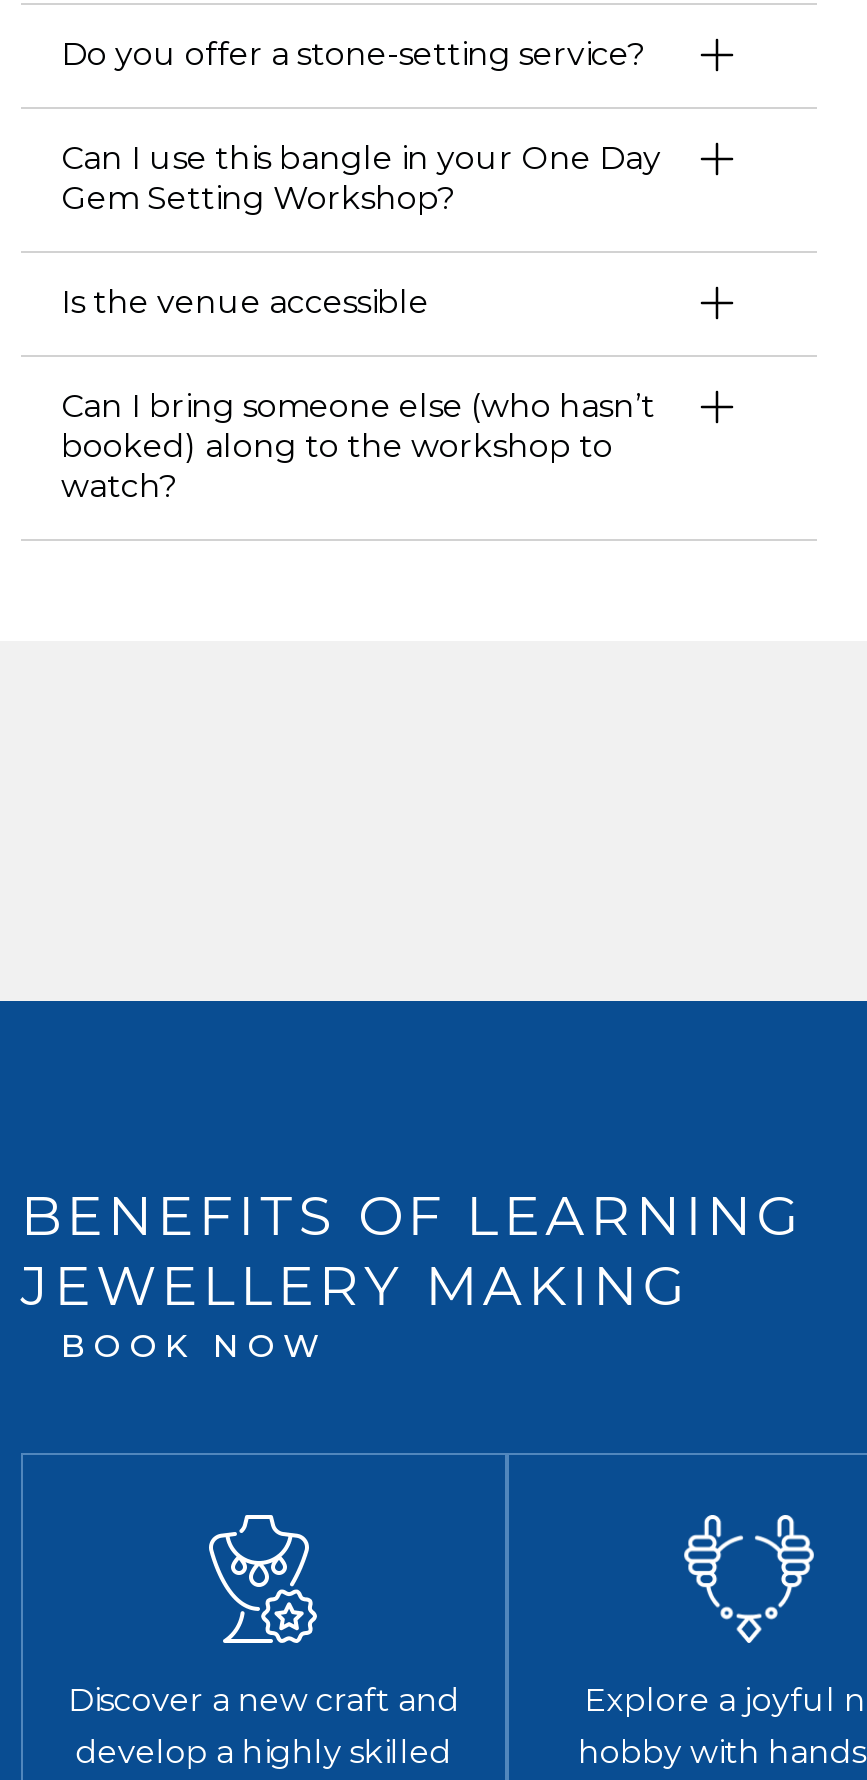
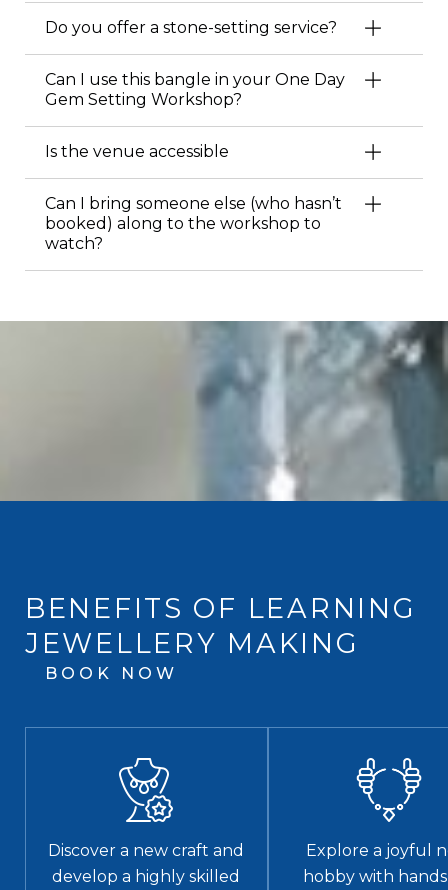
none -> [3,320,445,502] [image]

